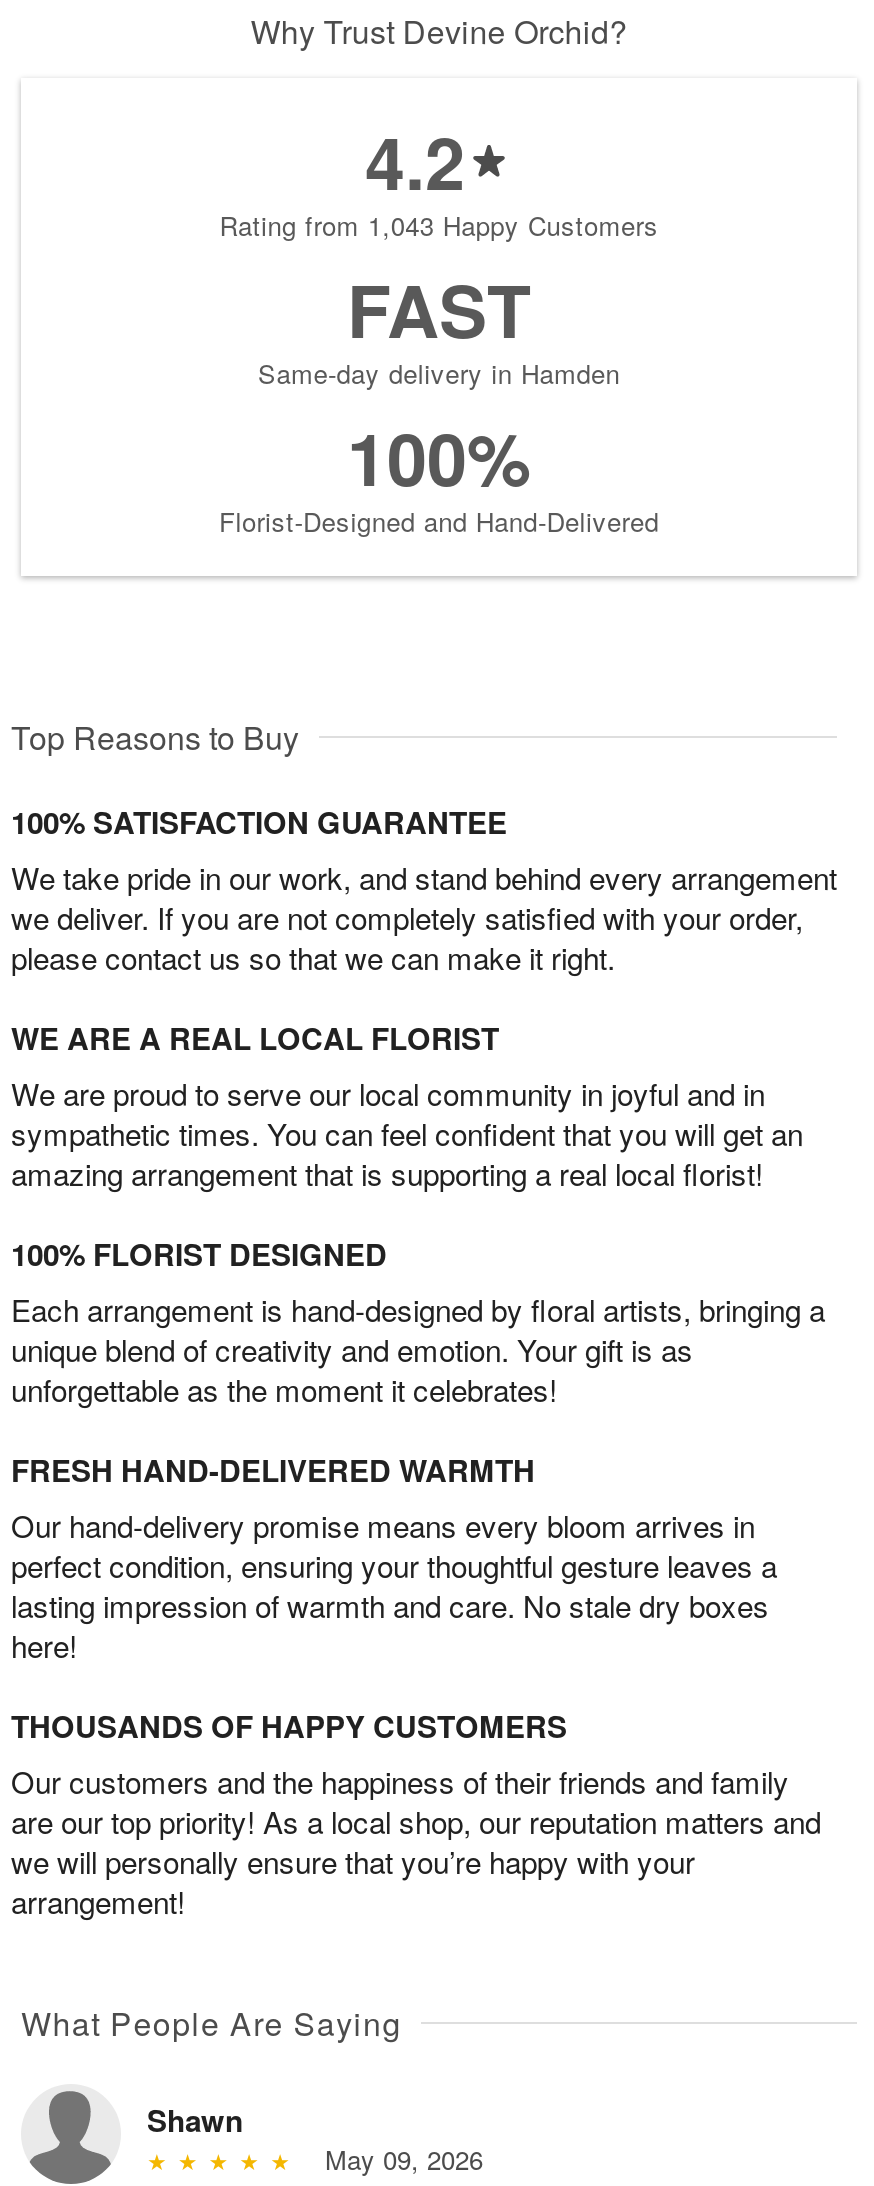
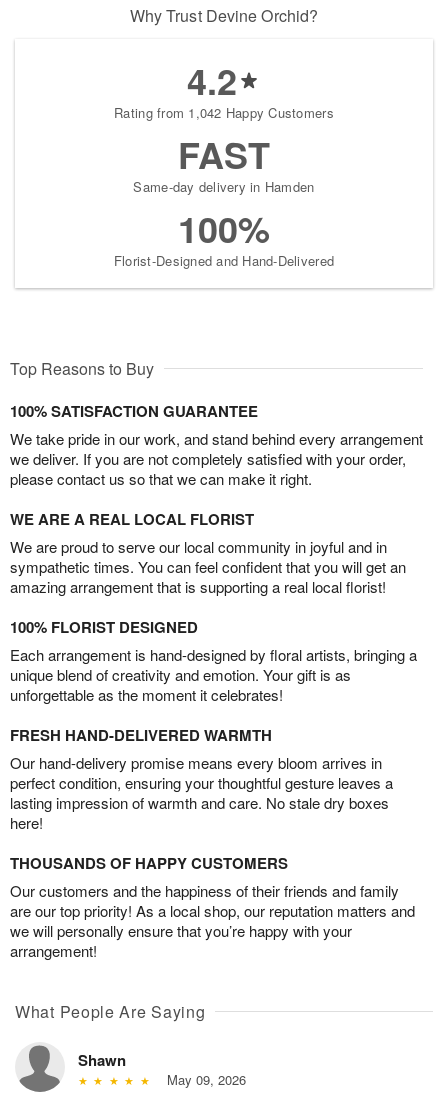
[219,207,659,245] Rating from 1,043 Happy Customers -> [114,103,334,122] Rating from 1,042 Happy Customers

